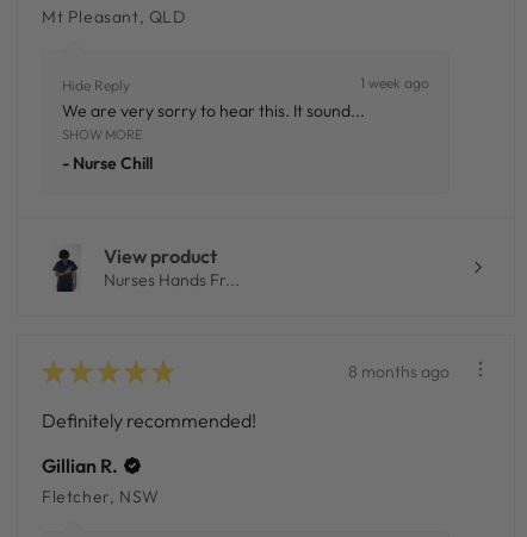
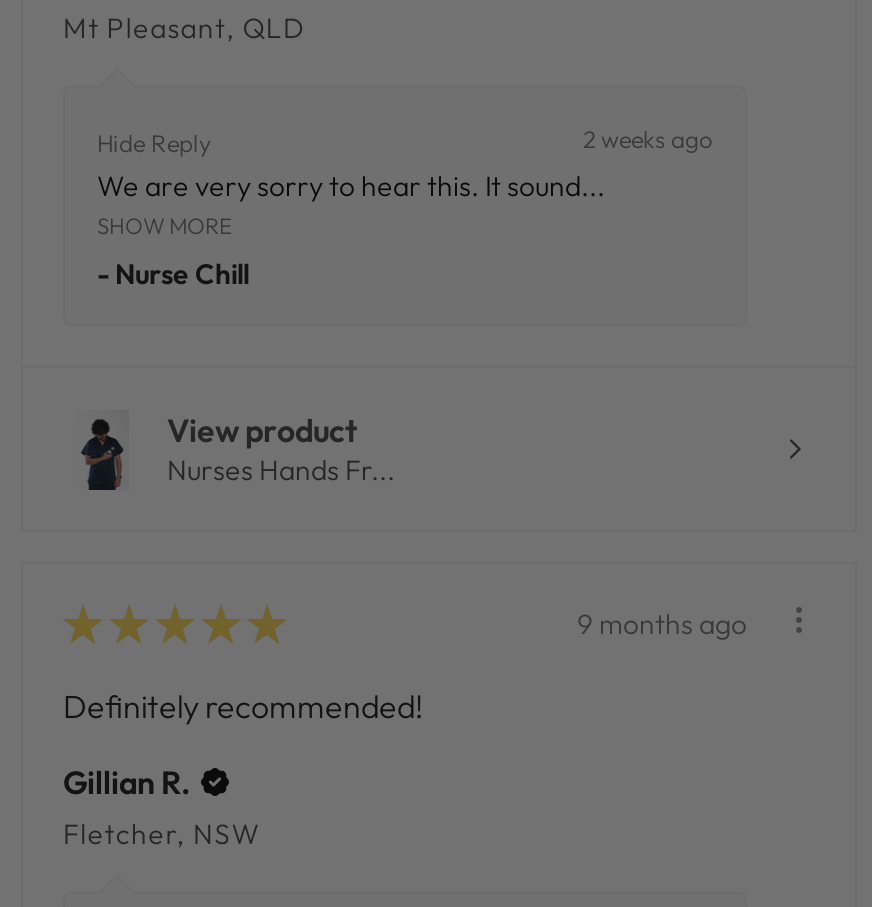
[360,74,429,92] 1 week ago -> [583,125,713,155] 2 weeks ago
[348,361,449,382] 8 months ago -> [577,606,747,642] 9 months ago

